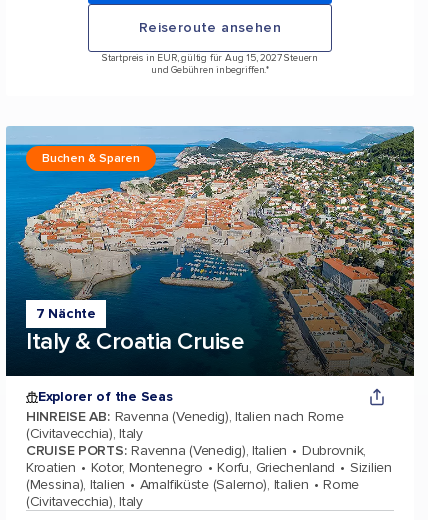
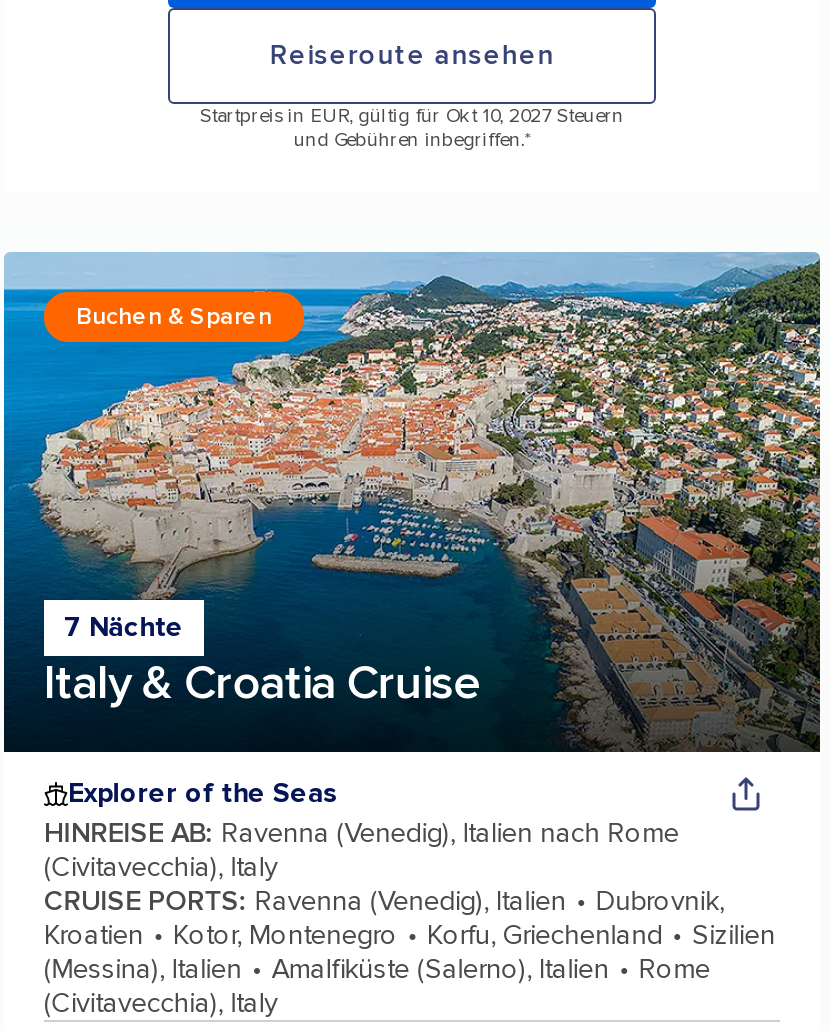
[102,51,318,63] Startpreis in EUR, gültig für Aug 15, 2027 Steuern -> [200,103,624,127] Startpreis in EUR, gültig für Okt 10, 2027 Steuern

